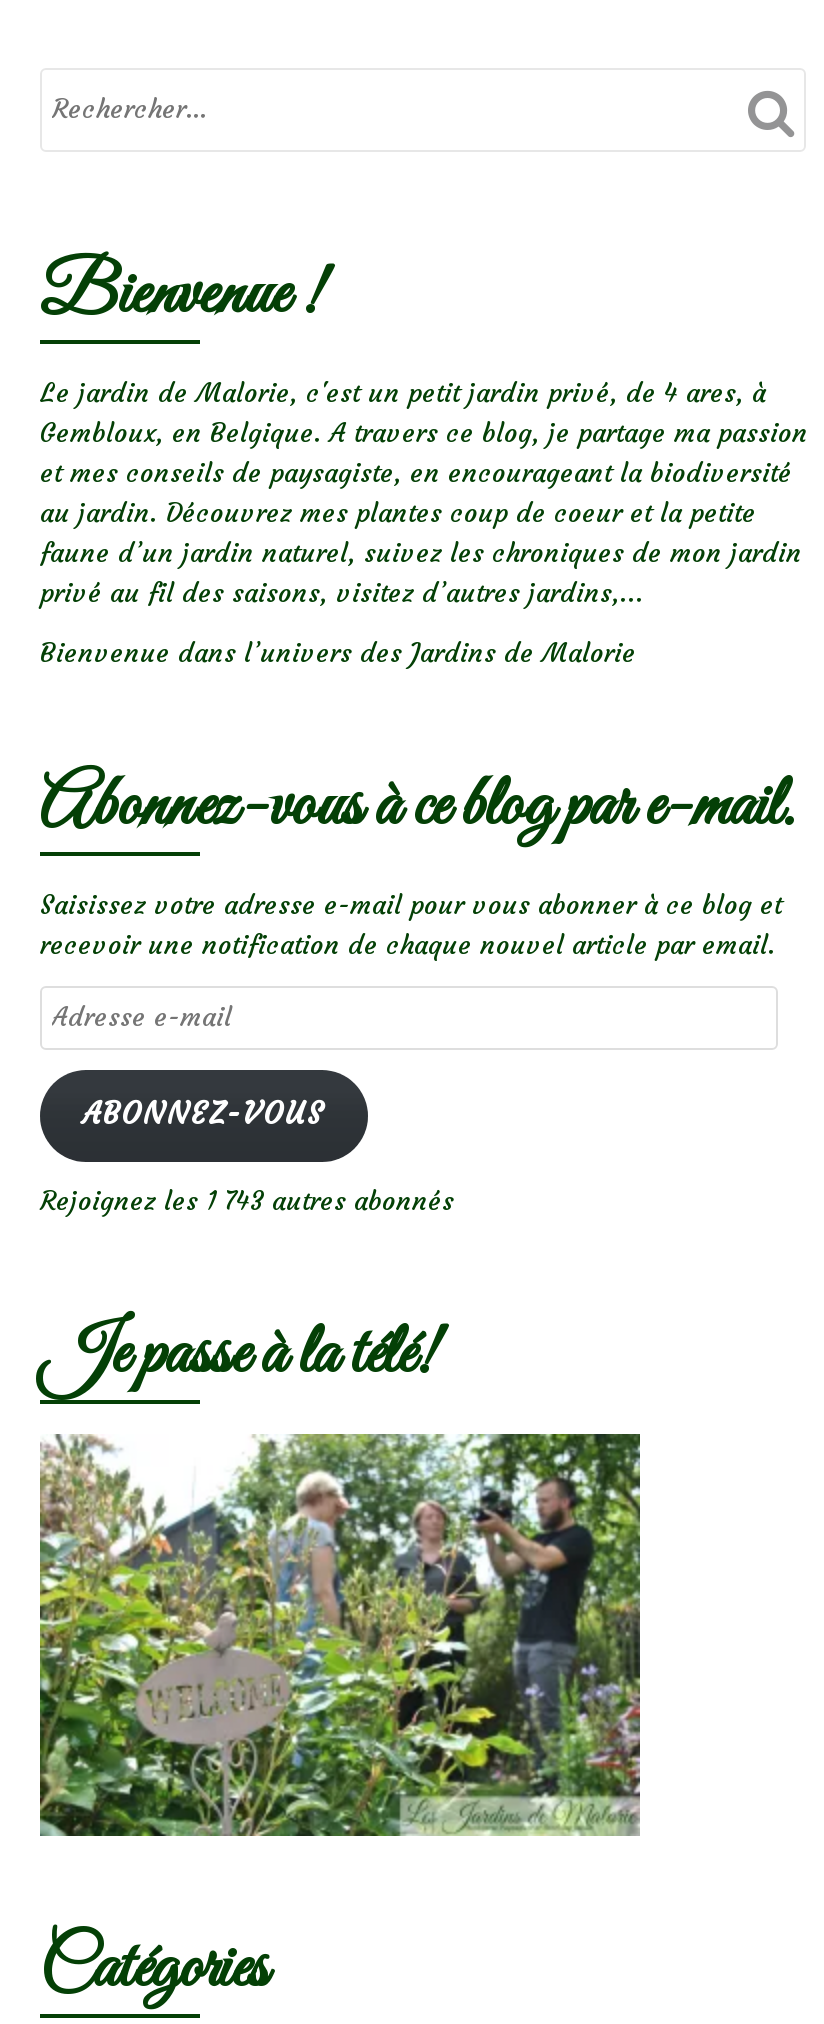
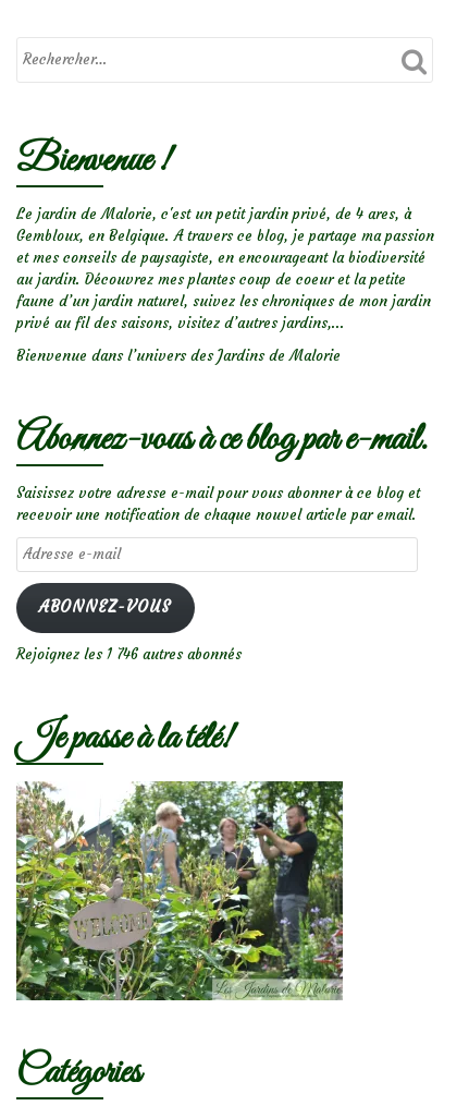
[40,1184,454,1218] Rejoignez les 1 743 autres abonnés -> [16,645,242,664] Rejoignez les 1 746 autres abonnés

